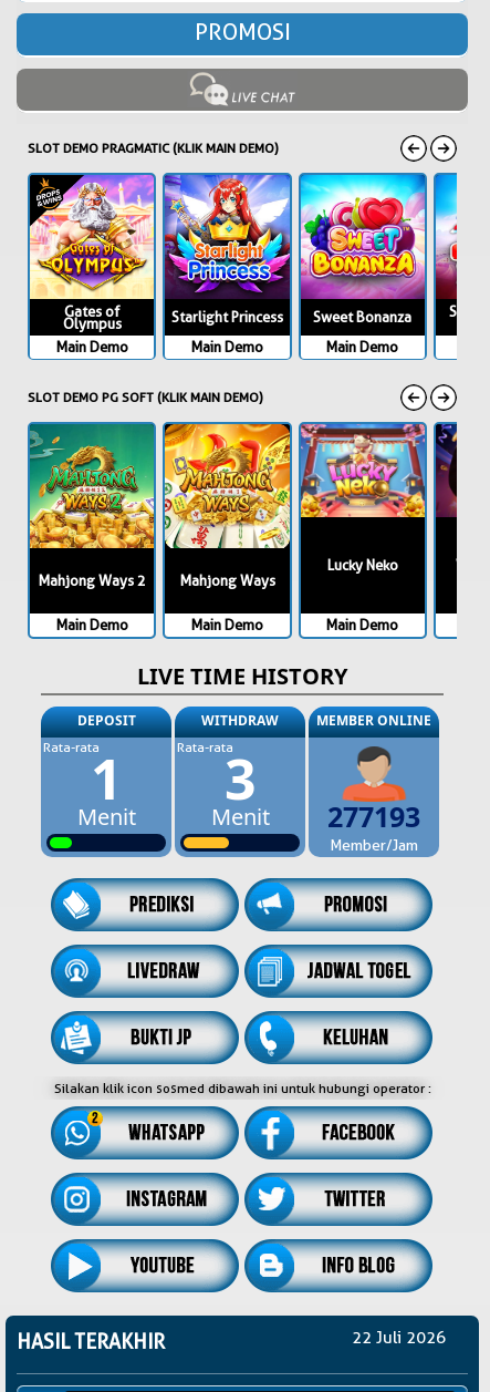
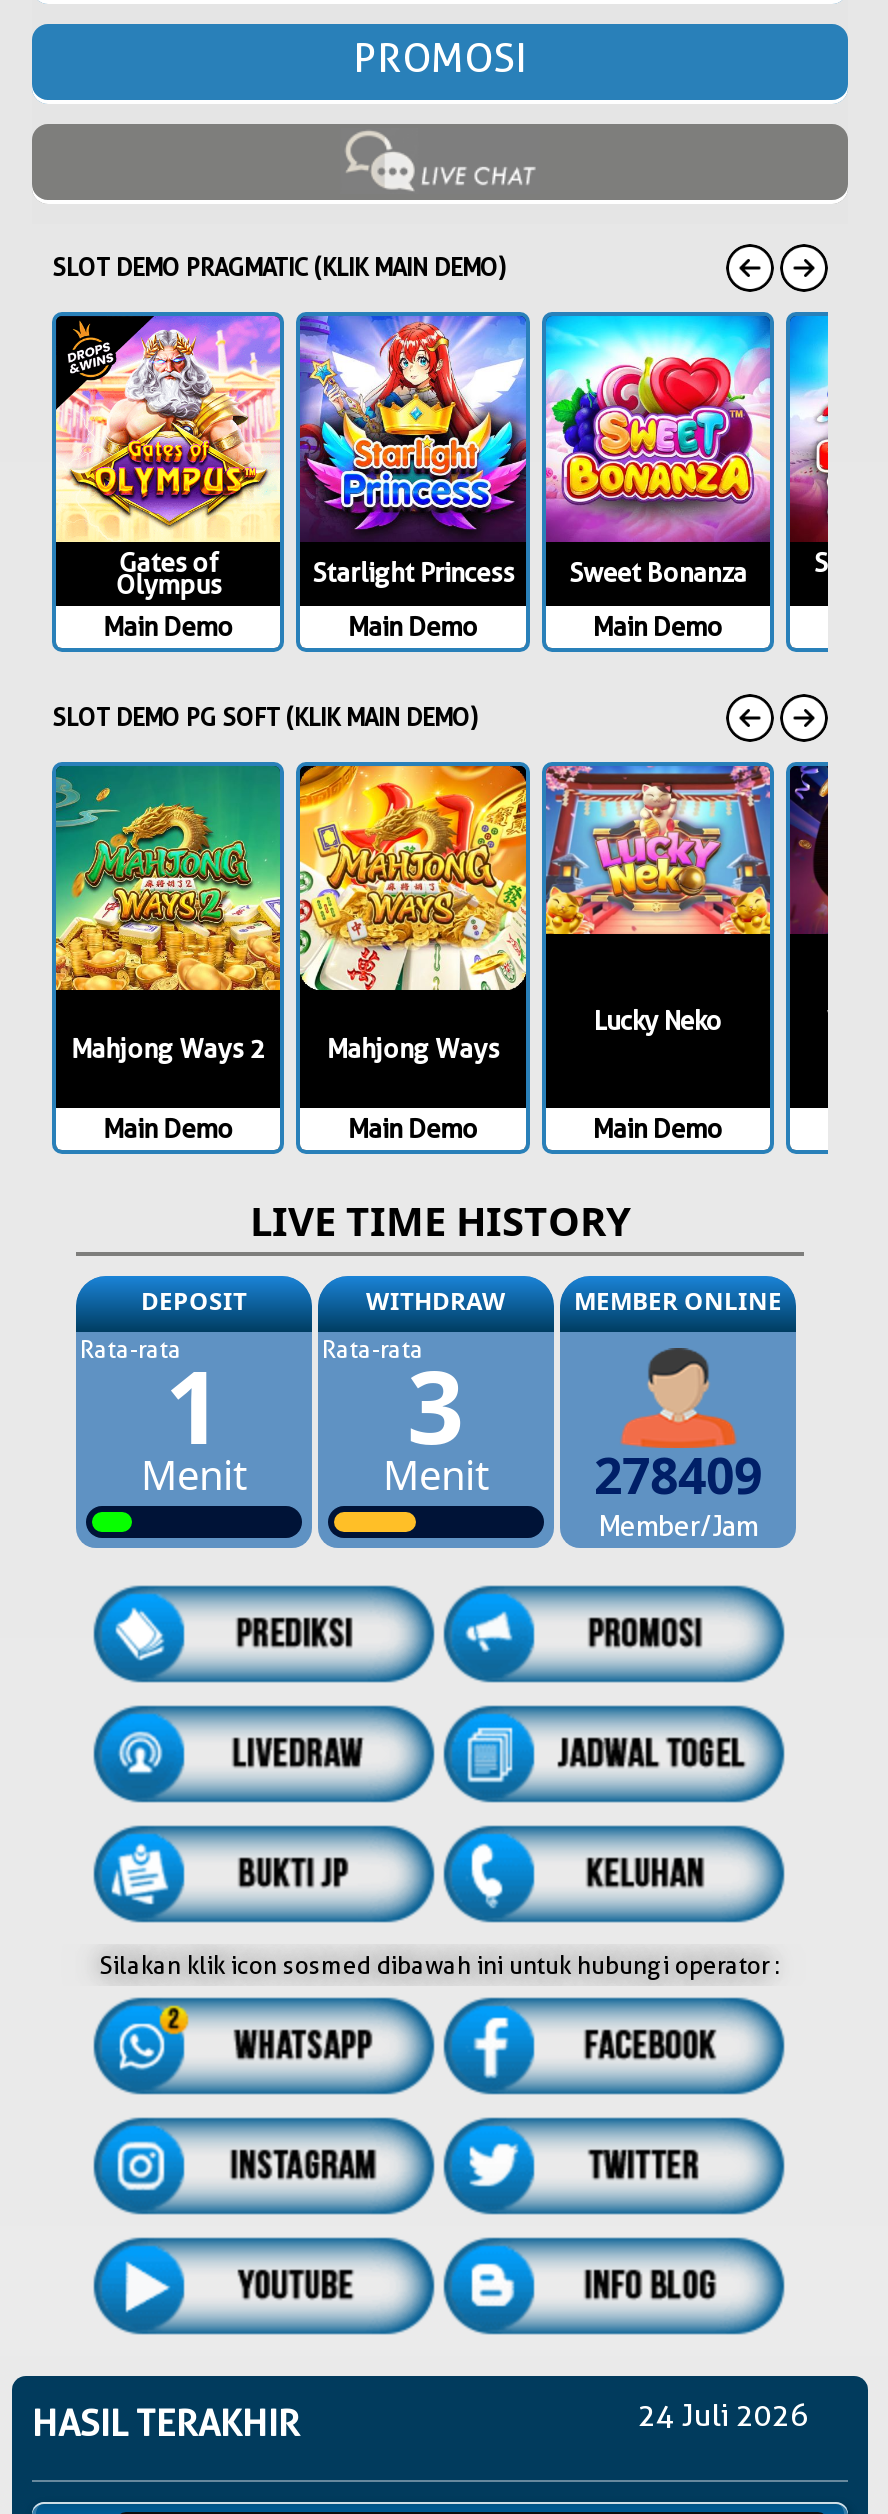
[327,797,420,835] 277193 -> [594,1439,762,1507] 278409
[352,1327,446,1347] 22 Juli 2026 -> [638,2397,808,2433] 24 Juli 2026

